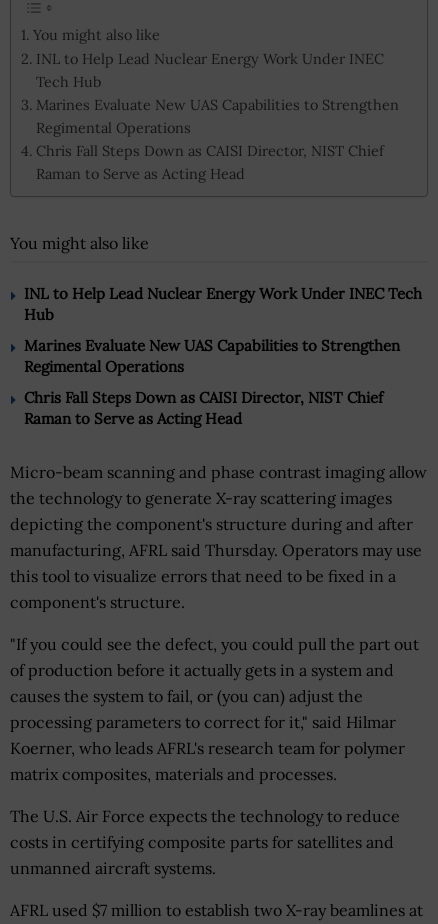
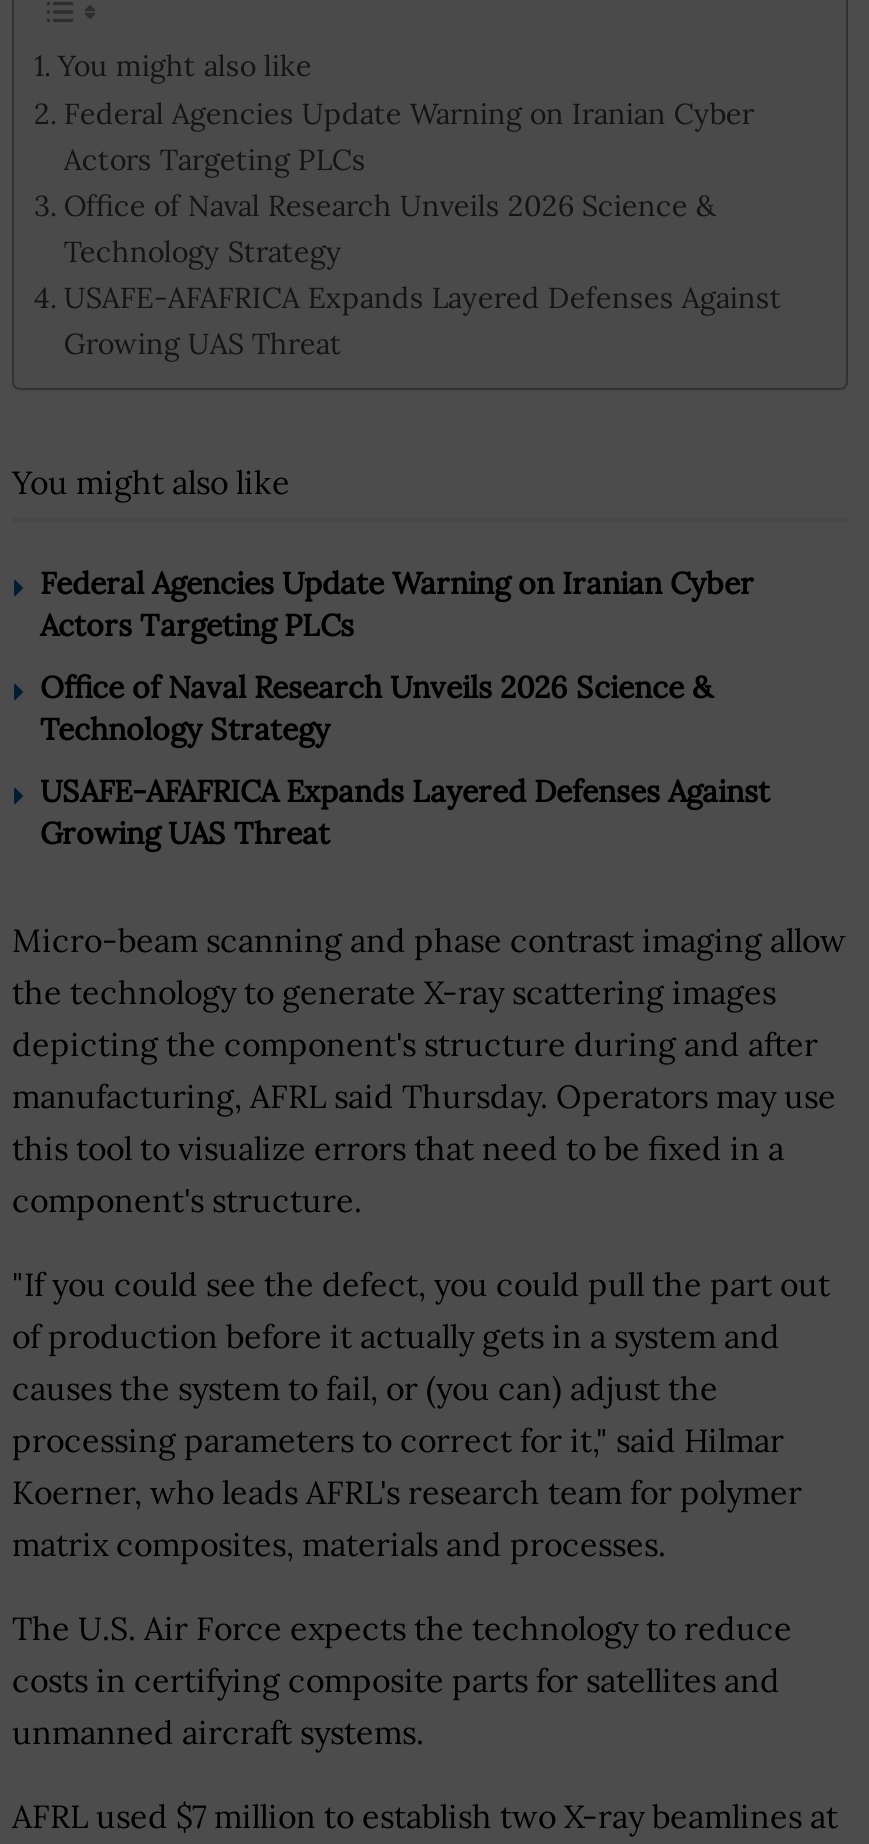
[36,49,399,183] INL to Help Lead Nuclear Energy Work Under INEC | Tech Hub | Marines Evaluate New UAS Capabilities to Strengthen | Regimental Operations | Chris Fall Steps Down as CAISI Director, NIST Chief | Raman to Serve as Acting Head -> [64,94,782,362] Federal Agencies Update Warning on Iranian Cyber | Actors Targeting PLCs | Office of Naval Research Unveils 2026 Science & | Technology Strategy | USAFE-AFAFRICA Expands Layered Defenses Against | Growing UAS Threat
[24,284,422,324] INL to Help Lead Nuclear Energy Work Under INEC Tech | Hub -> [40,563,754,643] Federal Agencies Update Warning on Iranian Cyber | Actors Targeting PLCs
[24,336,400,376] Marines Evaluate New UAS Capabilities to Strengthen | Regimental Operations -> [40,667,712,747] Office of Naval Research Unveils 2026 Science & | Technology Strategy
[24,388,383,428] Chris Fall Steps Down as CAISI Director, NIST Chief | Raman to Serve as Acting Head -> [40,771,770,851] USAFE-AFAFRICA Expands Layered Defenses Against | Growing UAS Threat

